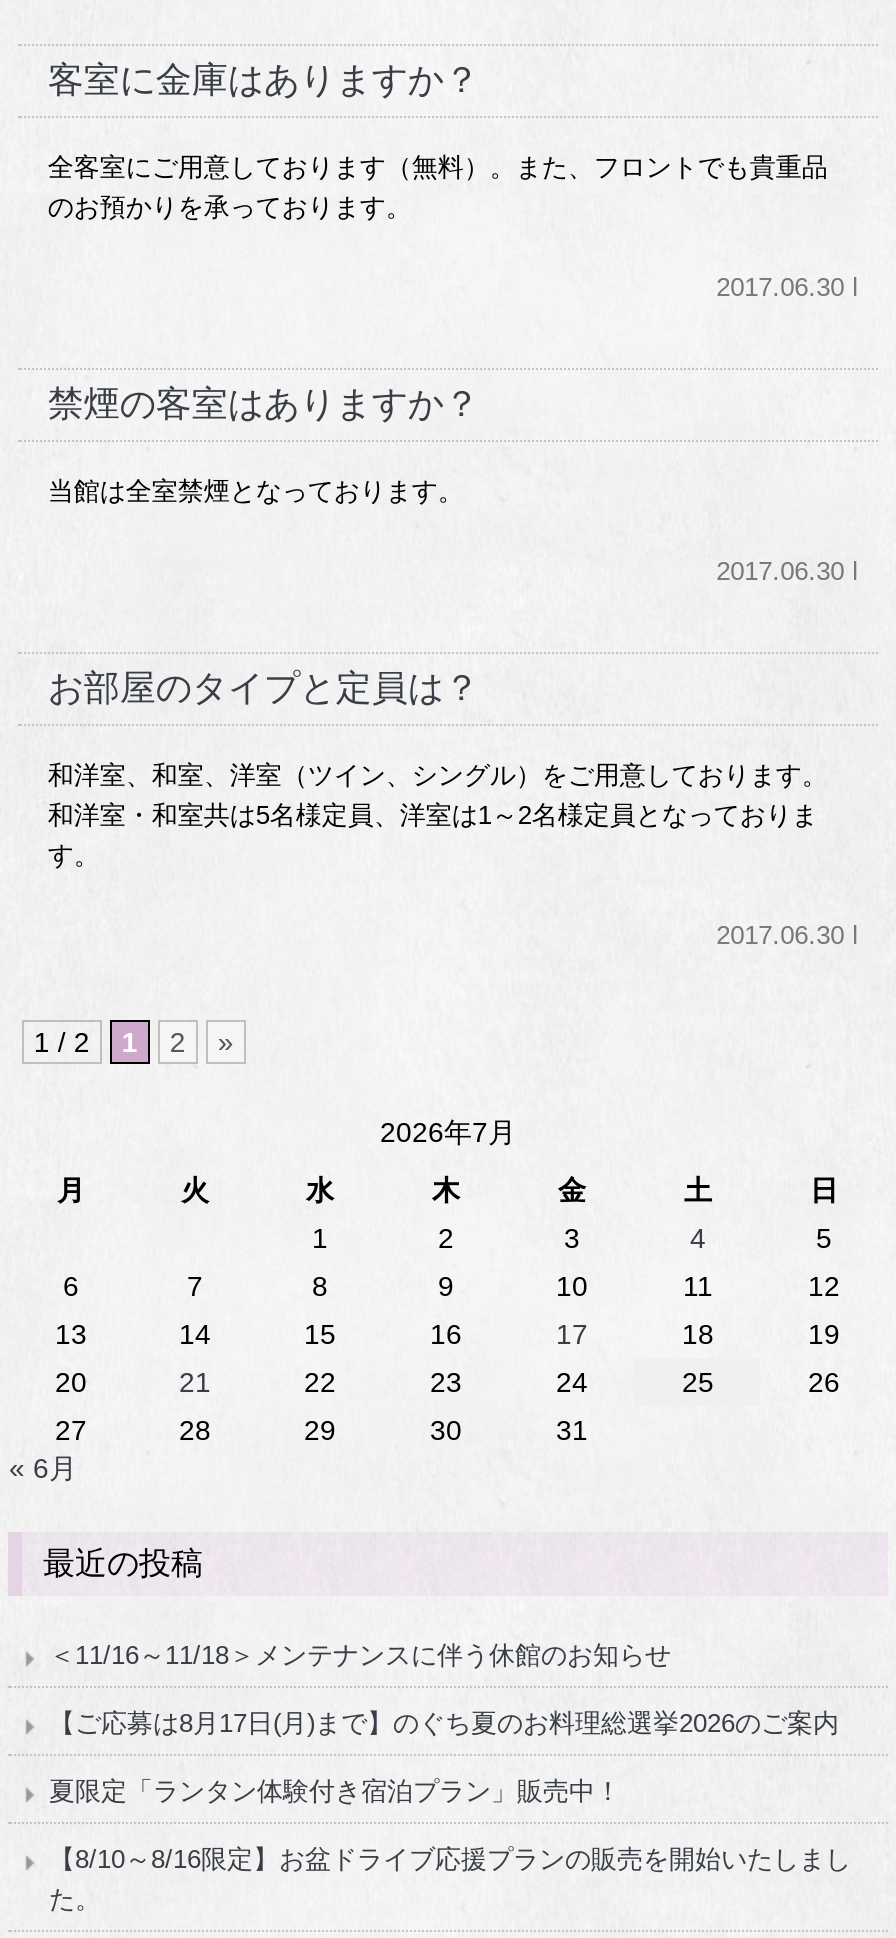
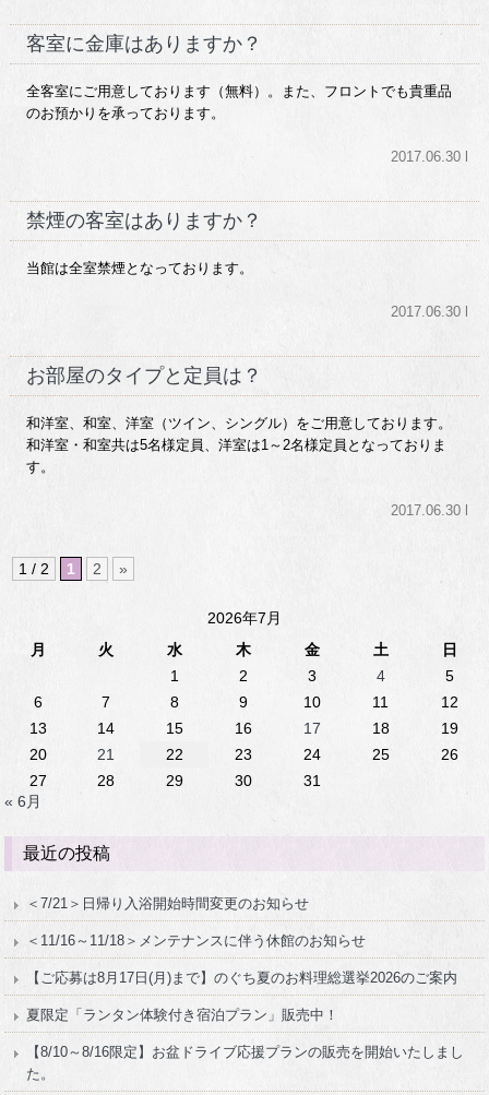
none -> [27,895,309,912] ＜7/21＞日帰り入浴開始時間変更のお知らせ

